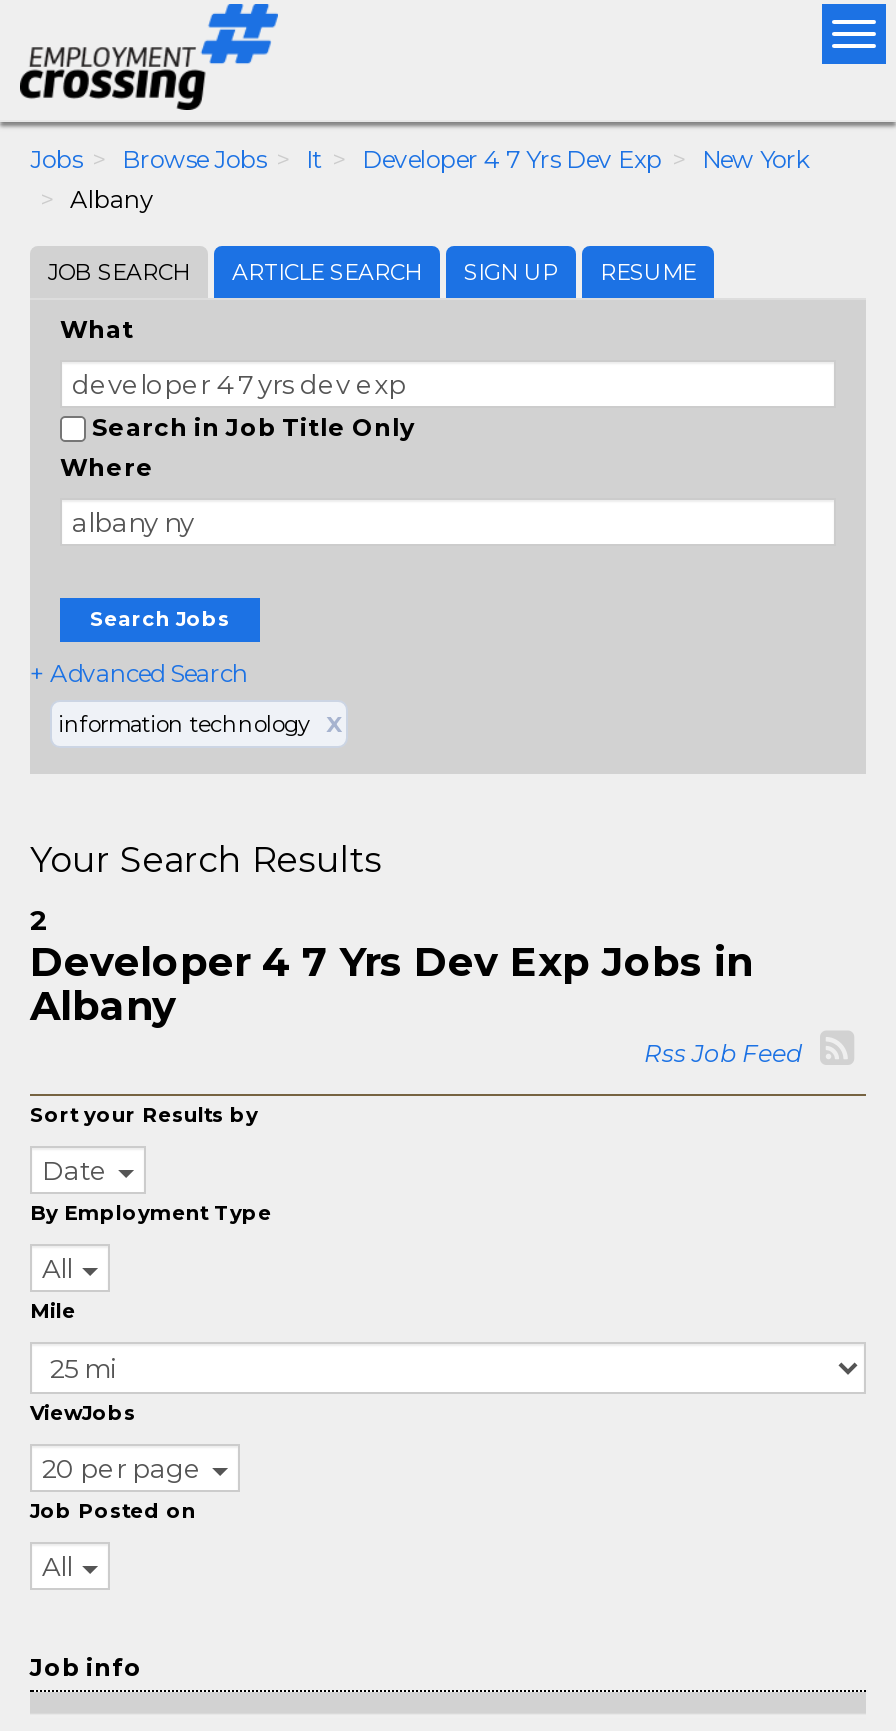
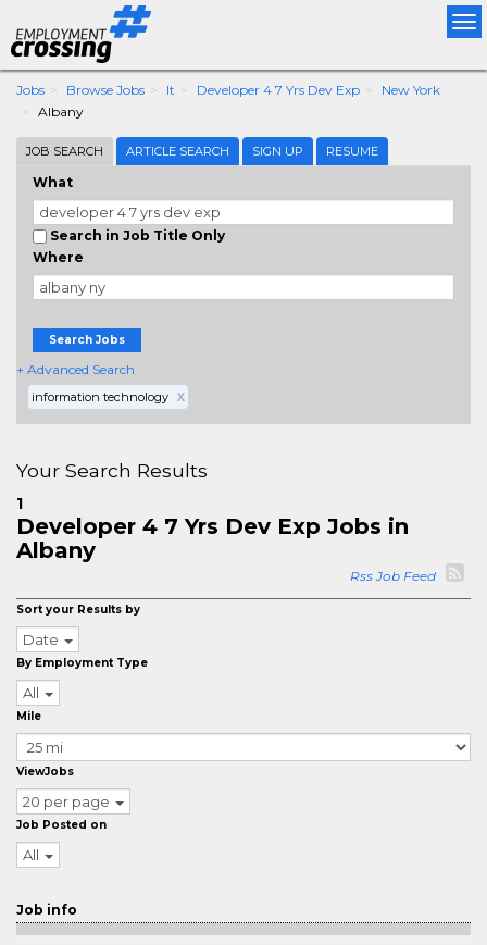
[30,904,48,936] 2 -> [16,495,23,512] 1

